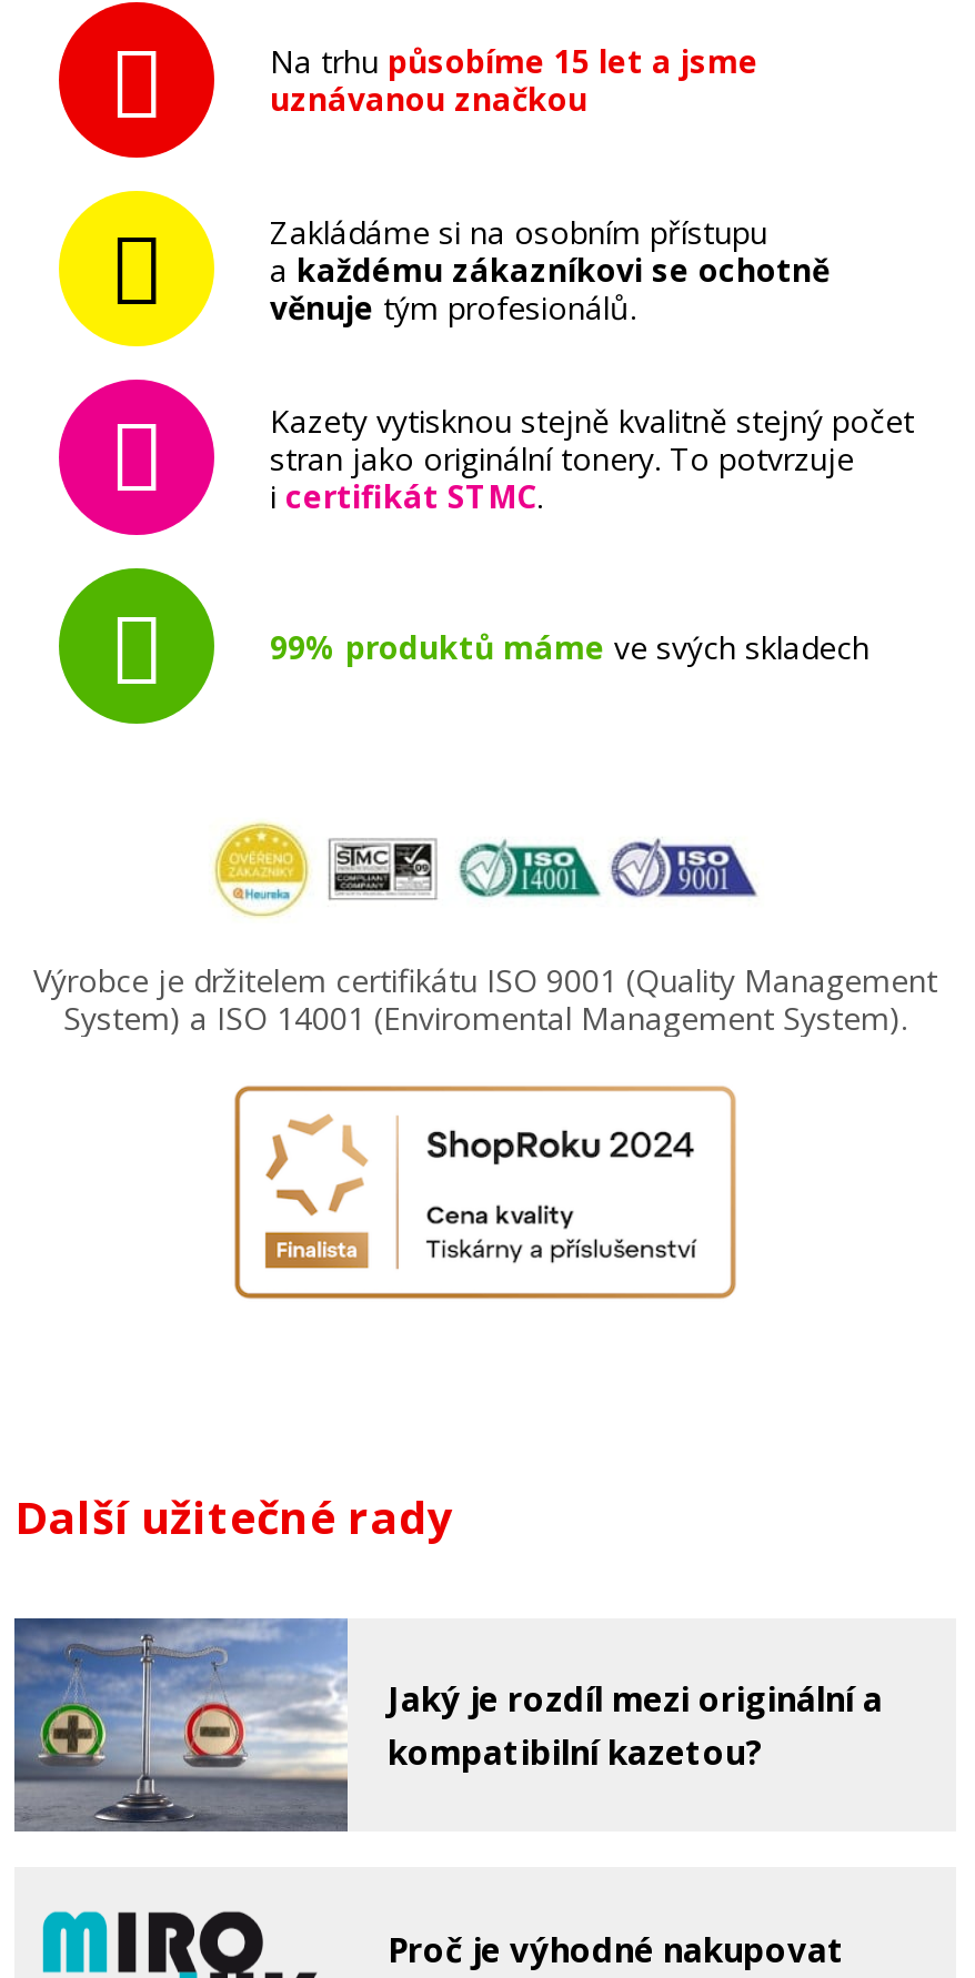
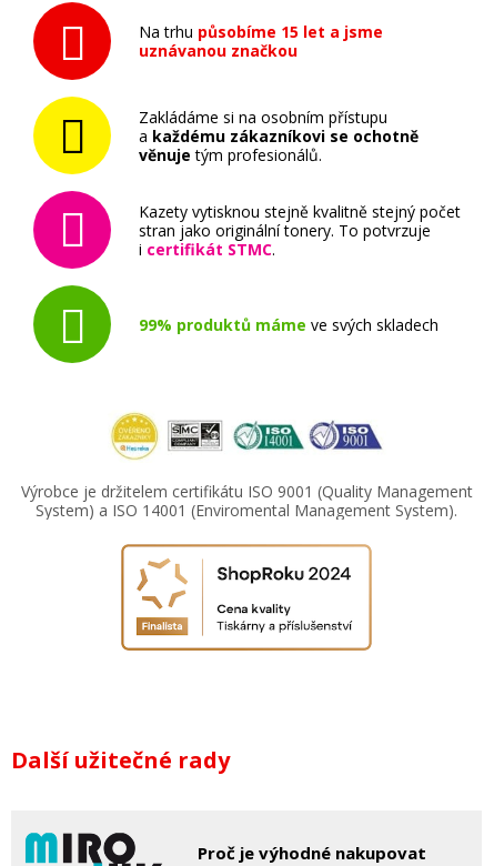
[12,1616,883,1834] [image] | Jaký je rozdíl mezi originální a | kompatibilní kazetou? -> none

